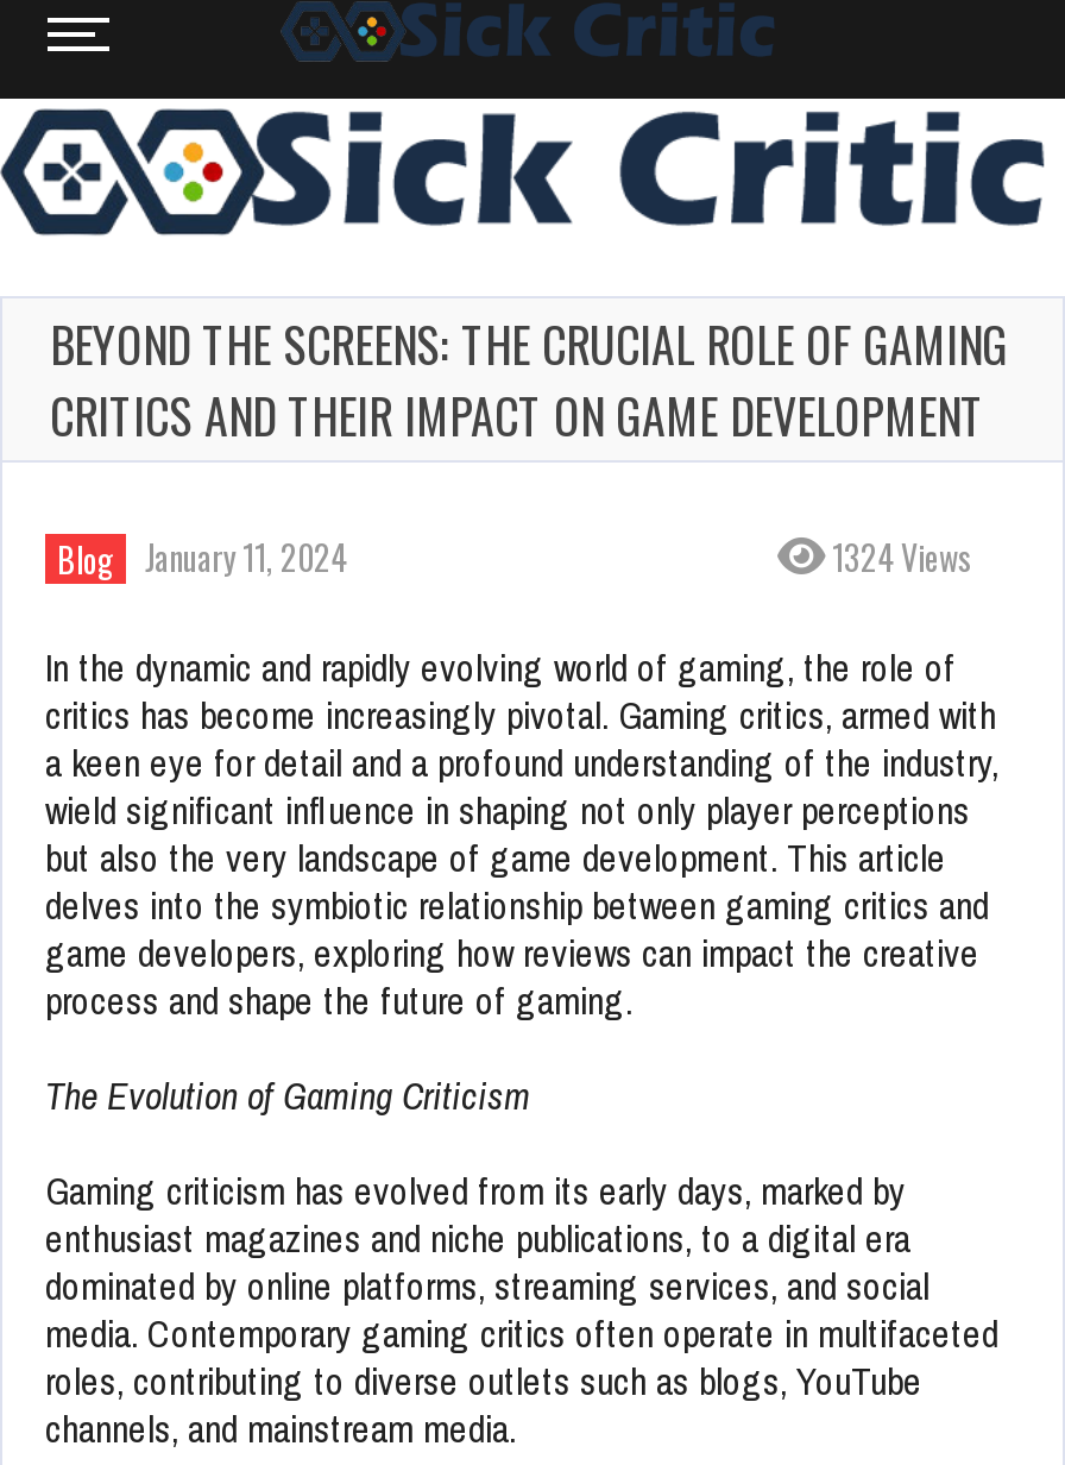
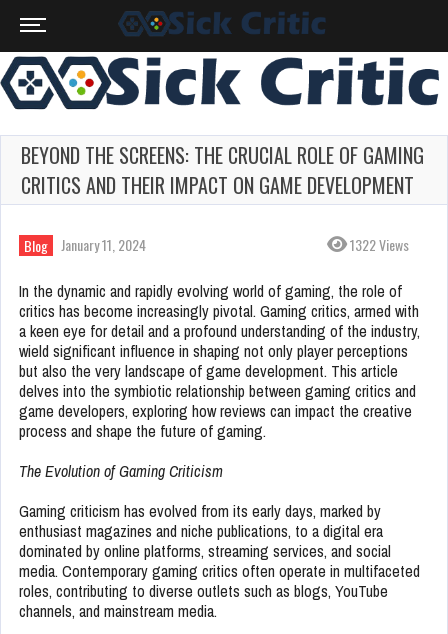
[825,532,972,582] 1324 Views -> [347,234,409,255] 1322 Views

